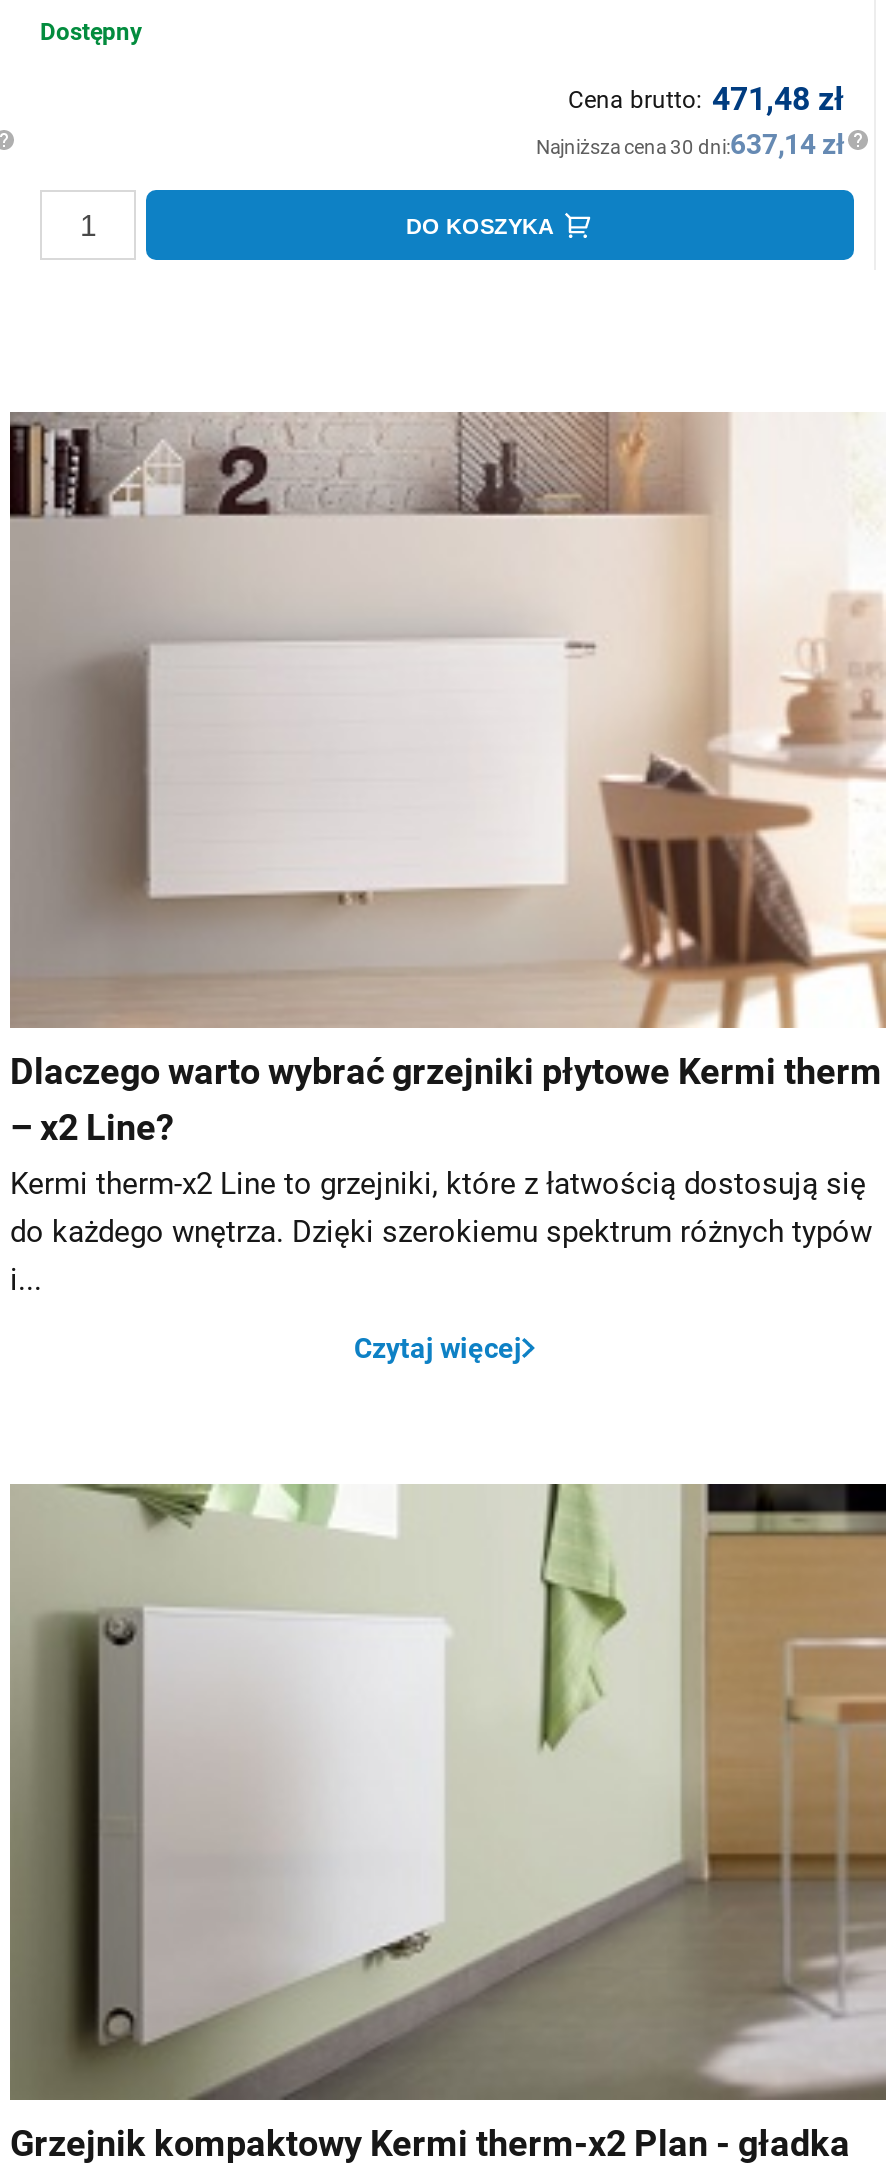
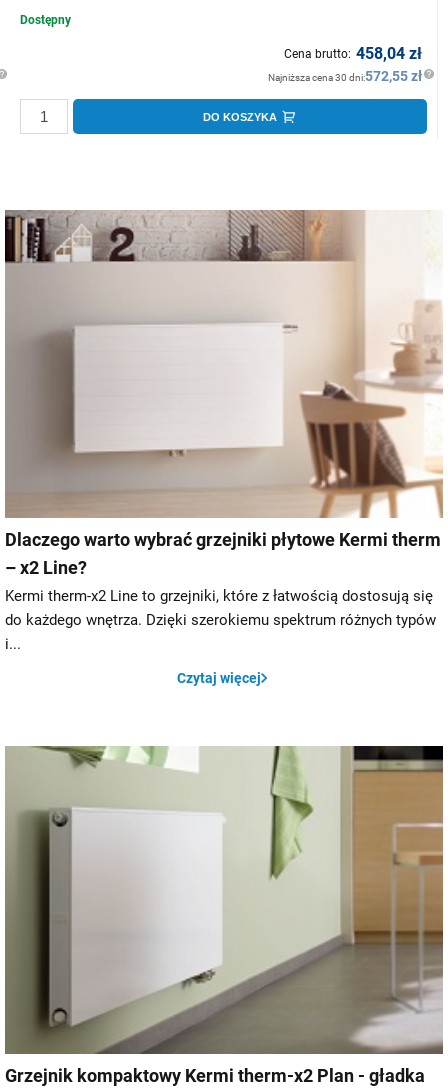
[568,80,844,118] Cena brutto: 471,48 zł -> [284,44,422,63] Cena brutto: 458,04 zł
[536,128,844,160] Najniższa cena 30 dni:637,14 zł -> [268,68,422,84] Najniższa cena 30 dni:572,55 zł

